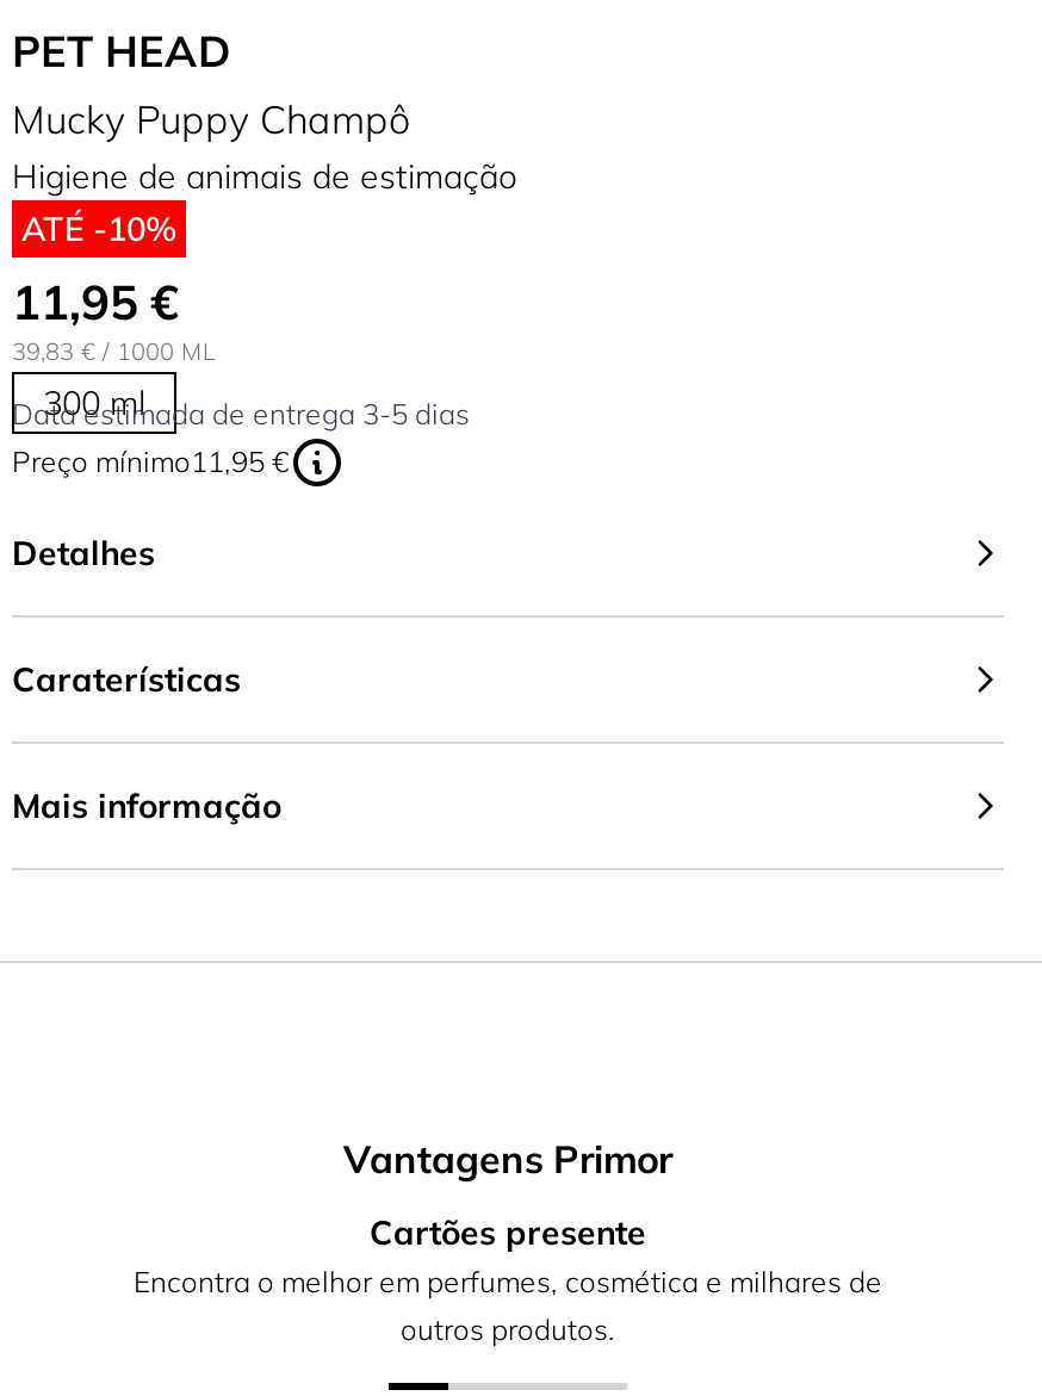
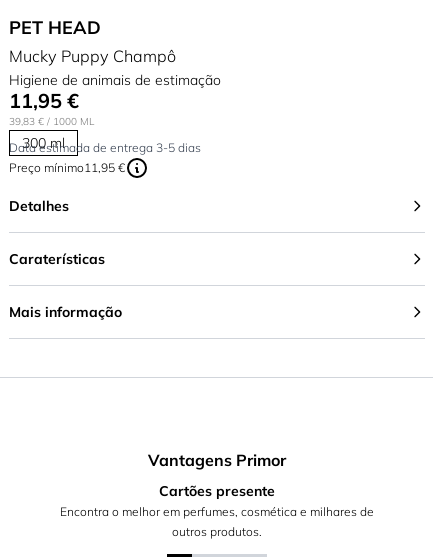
[21,207,176,250] ATÉ -10% -> none

